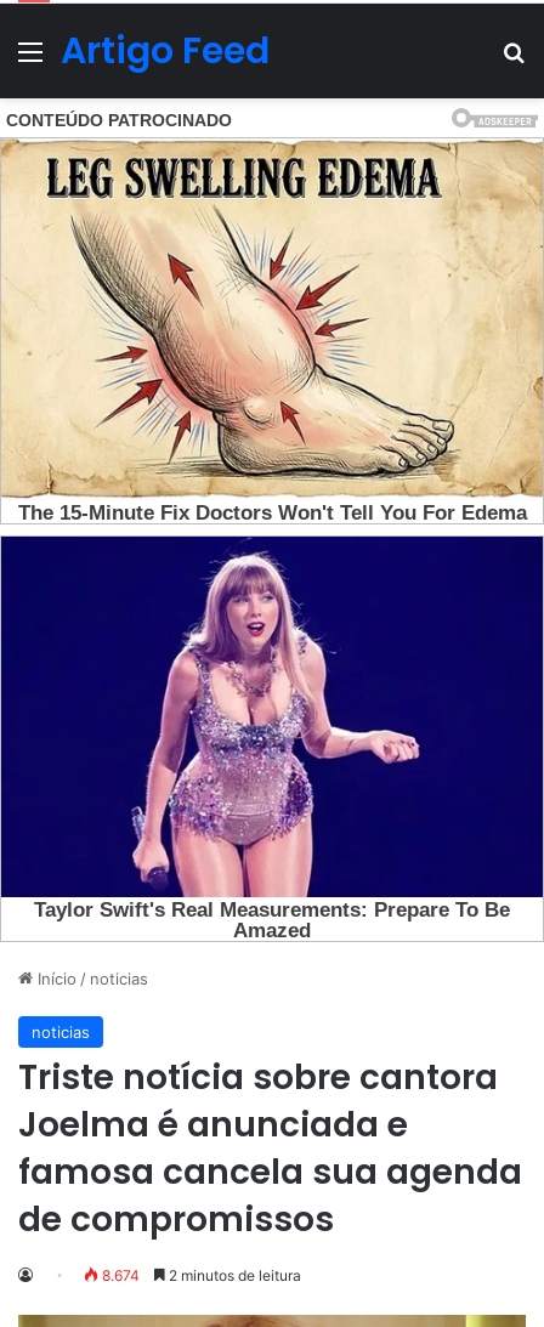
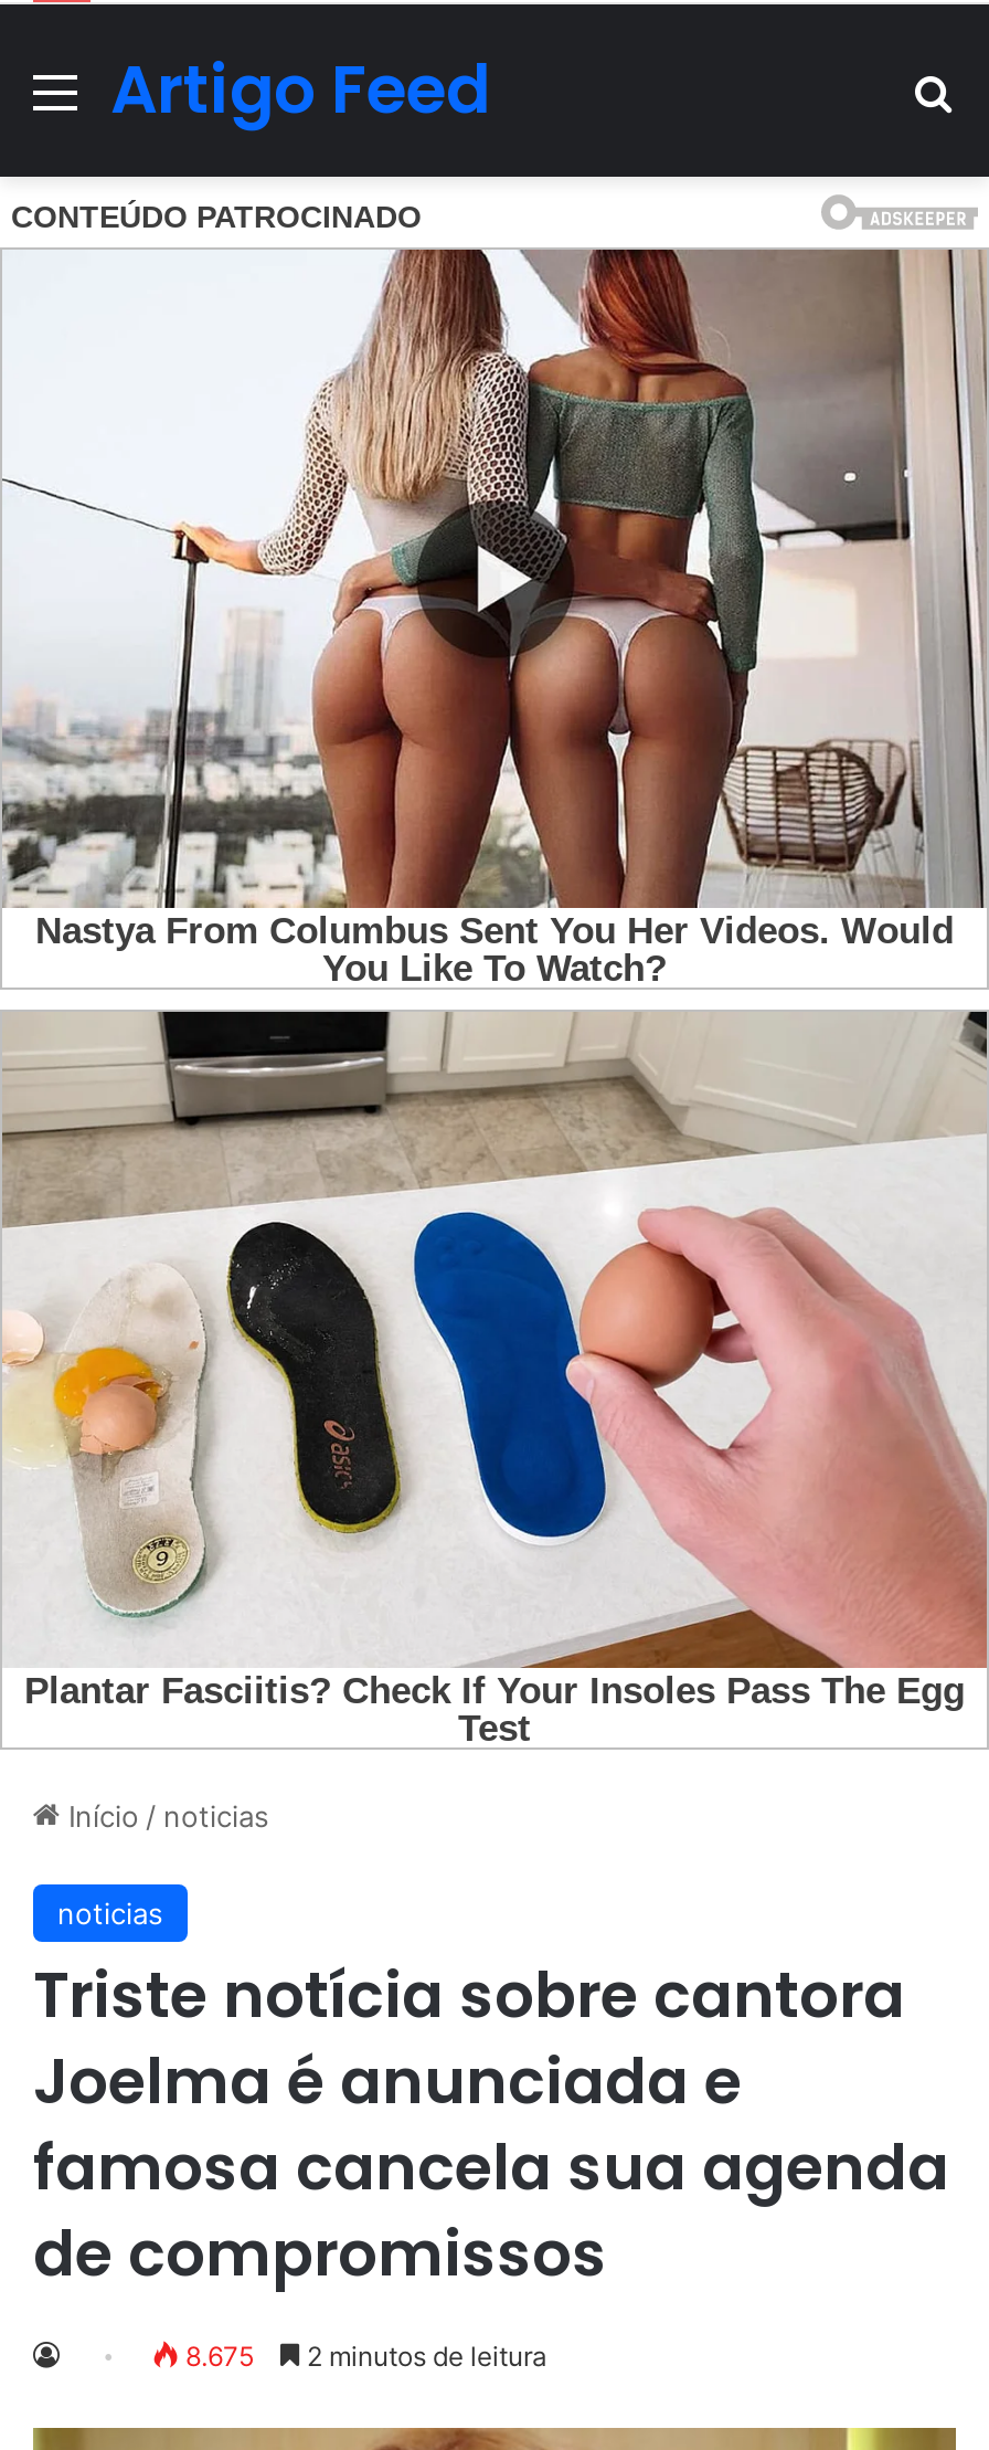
[4,138,540,521] [image] -> [7,247,982,983] [image]
[4,535,540,938] [image] -> [7,1010,982,1739] [image]
[98,1266,301,1284] 8.674 2 minutos de leitura -> [179,2338,547,2372] 8.675 2 minutos de leitura

